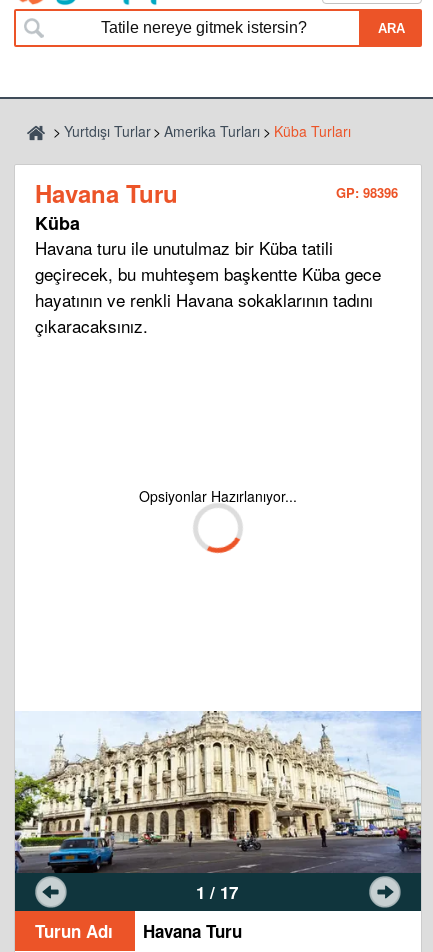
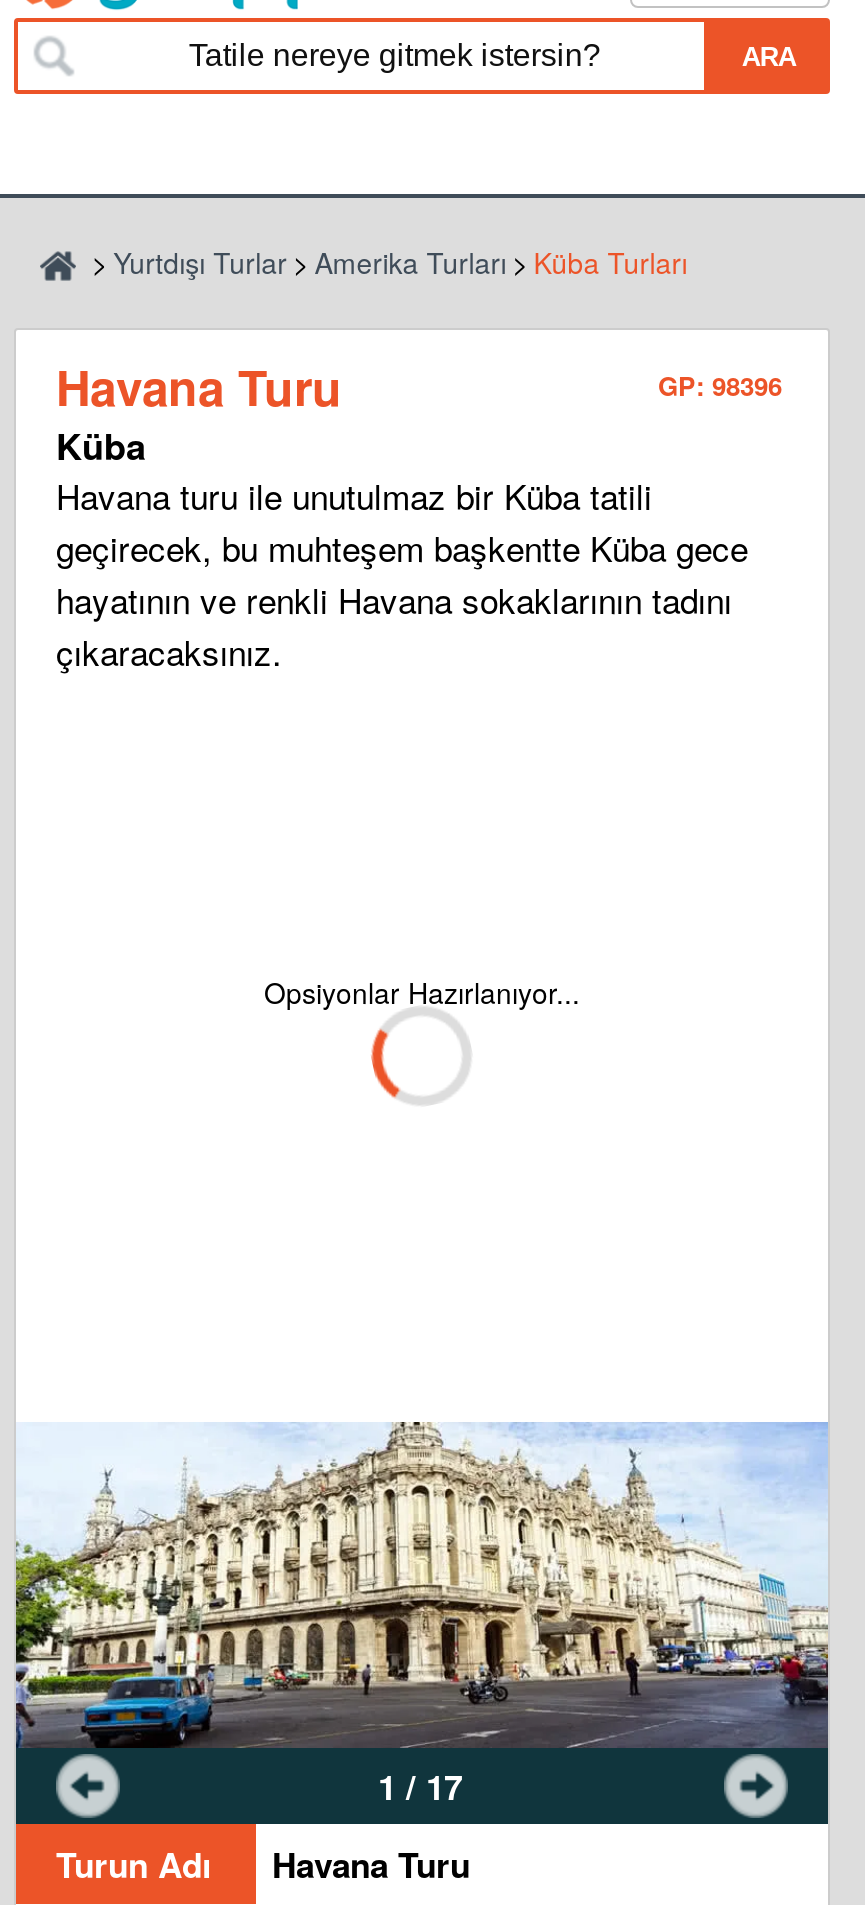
[193,516,240,554] [image] -> [370,1028,464,1106] [image]

